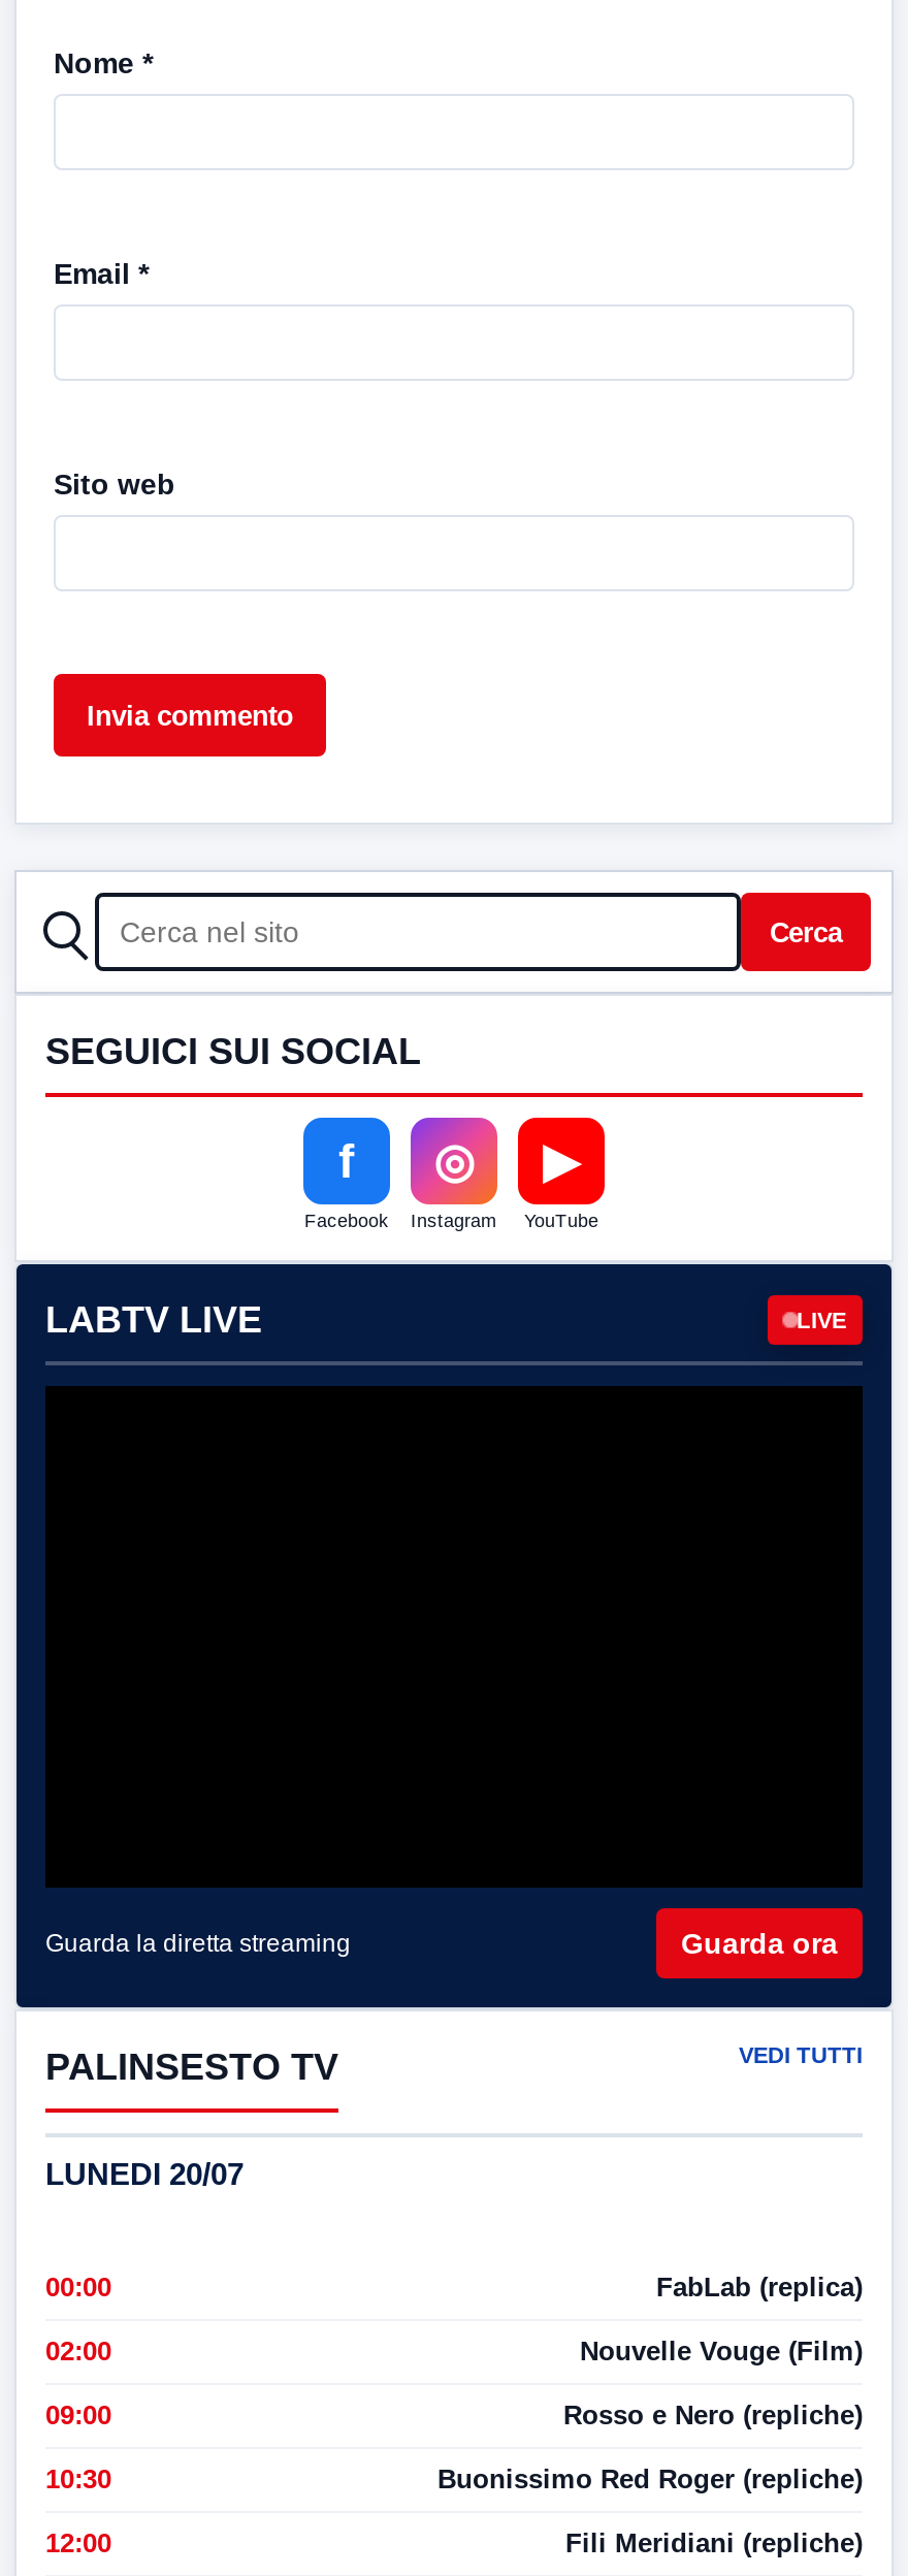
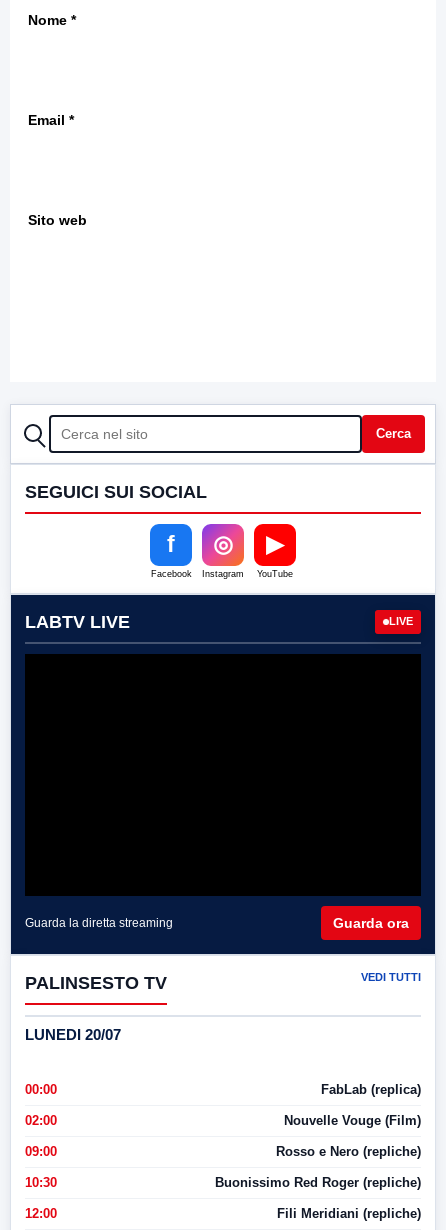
[52,671,328,760] [image] -> none

